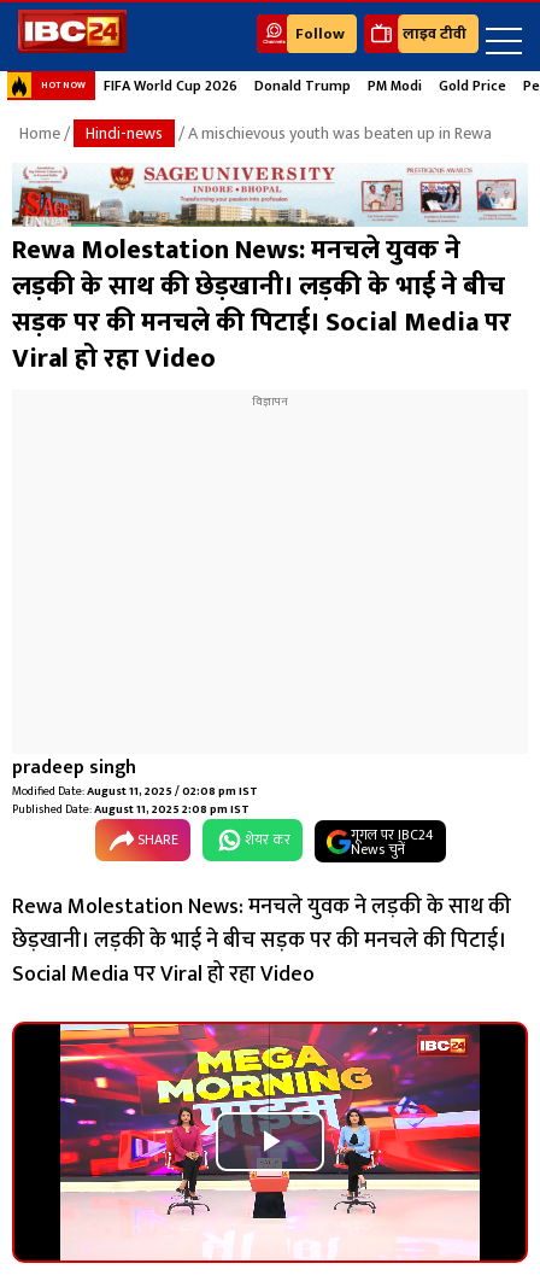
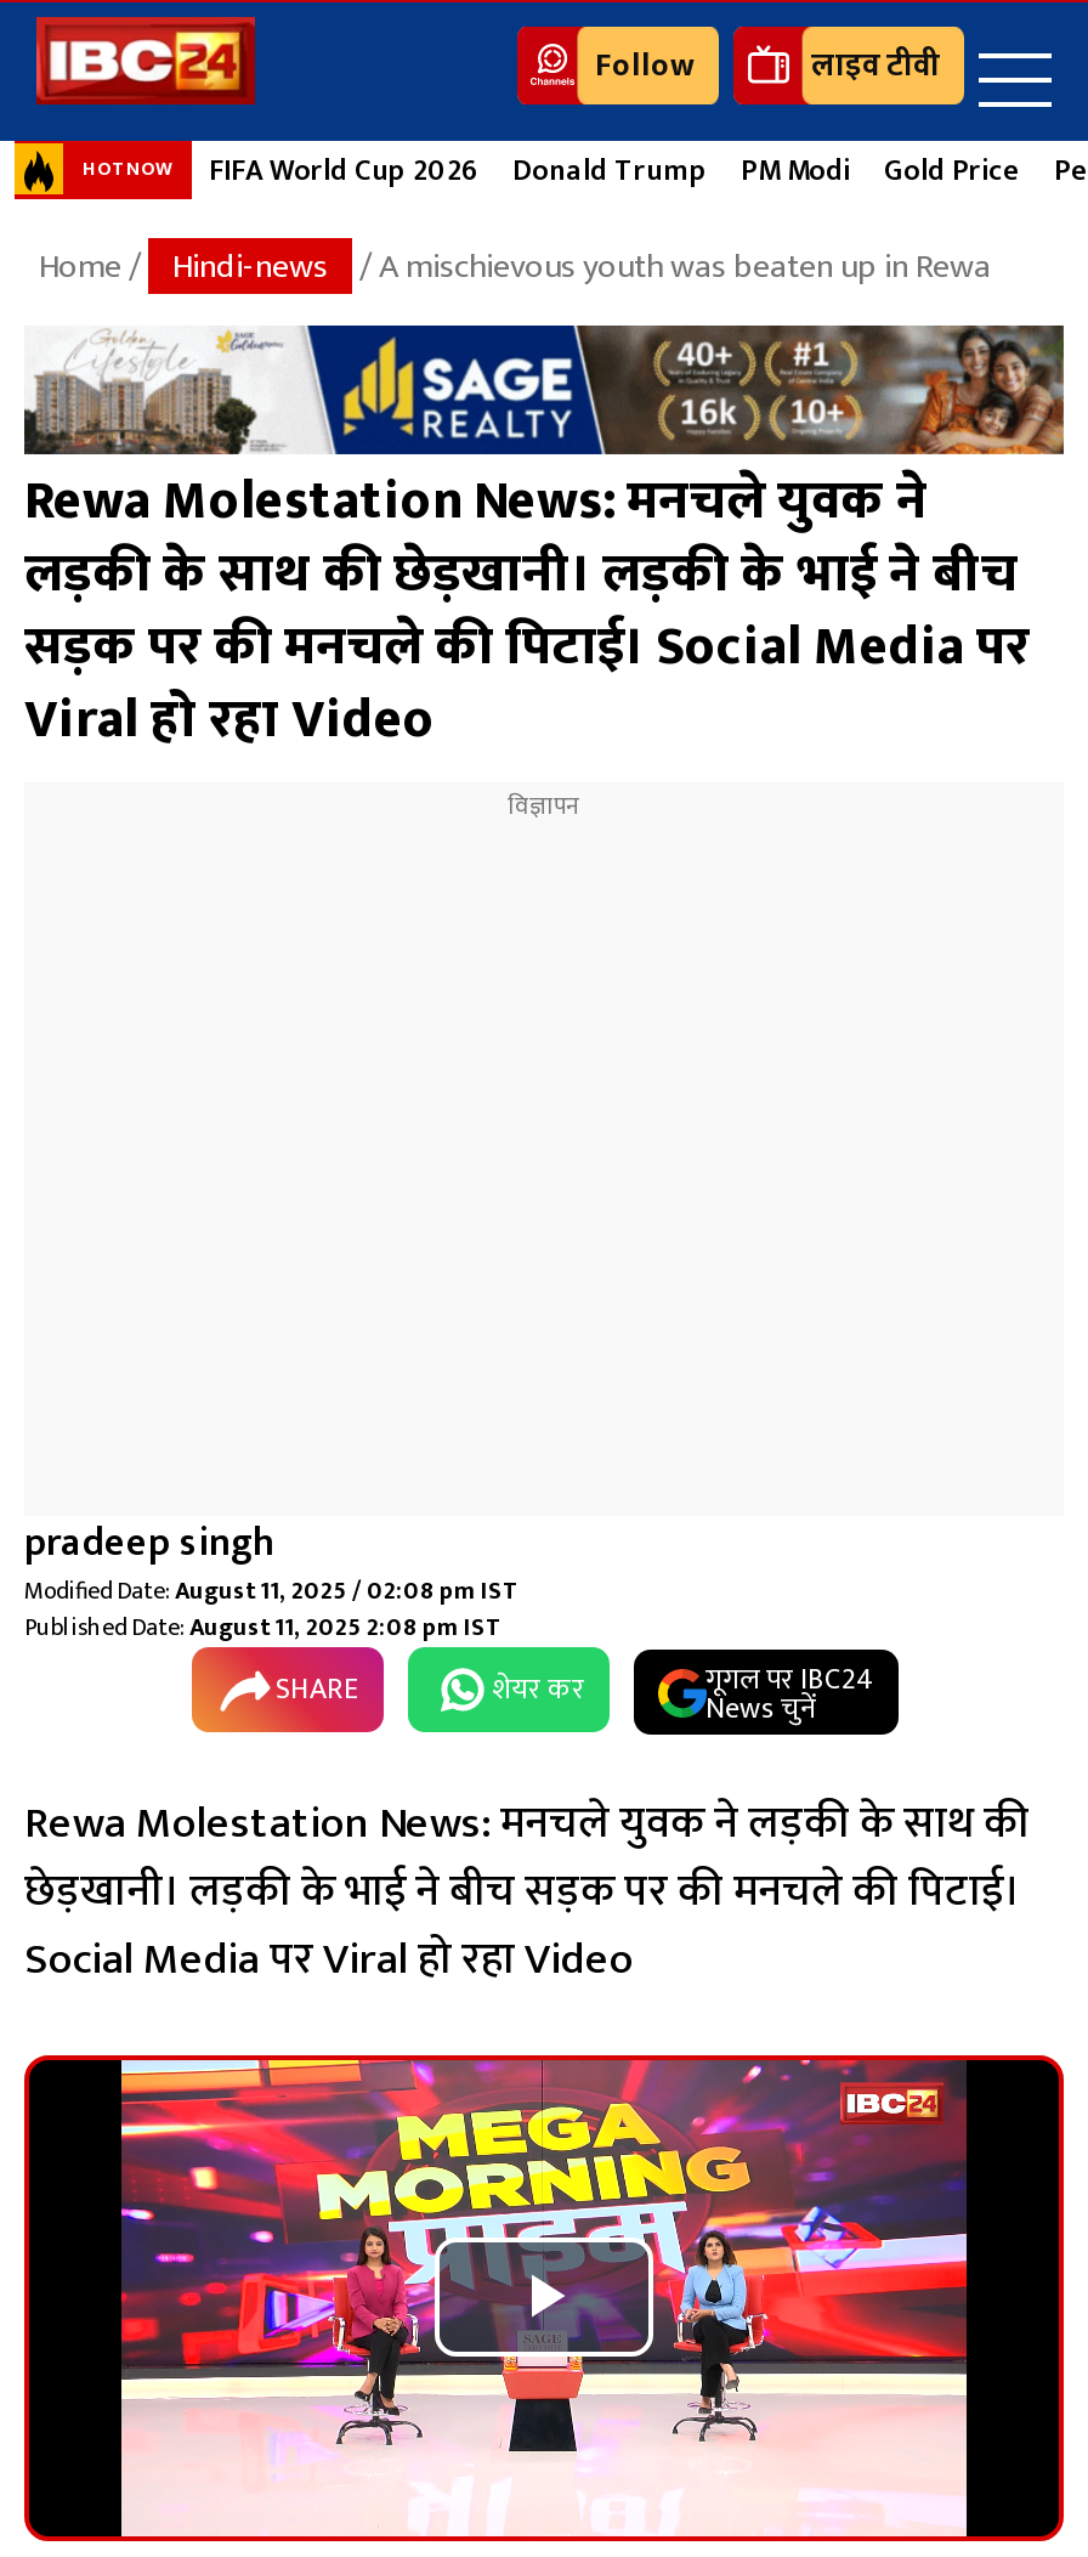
[12,163,528,227] [image] -> [22,323,1066,457] [image]

